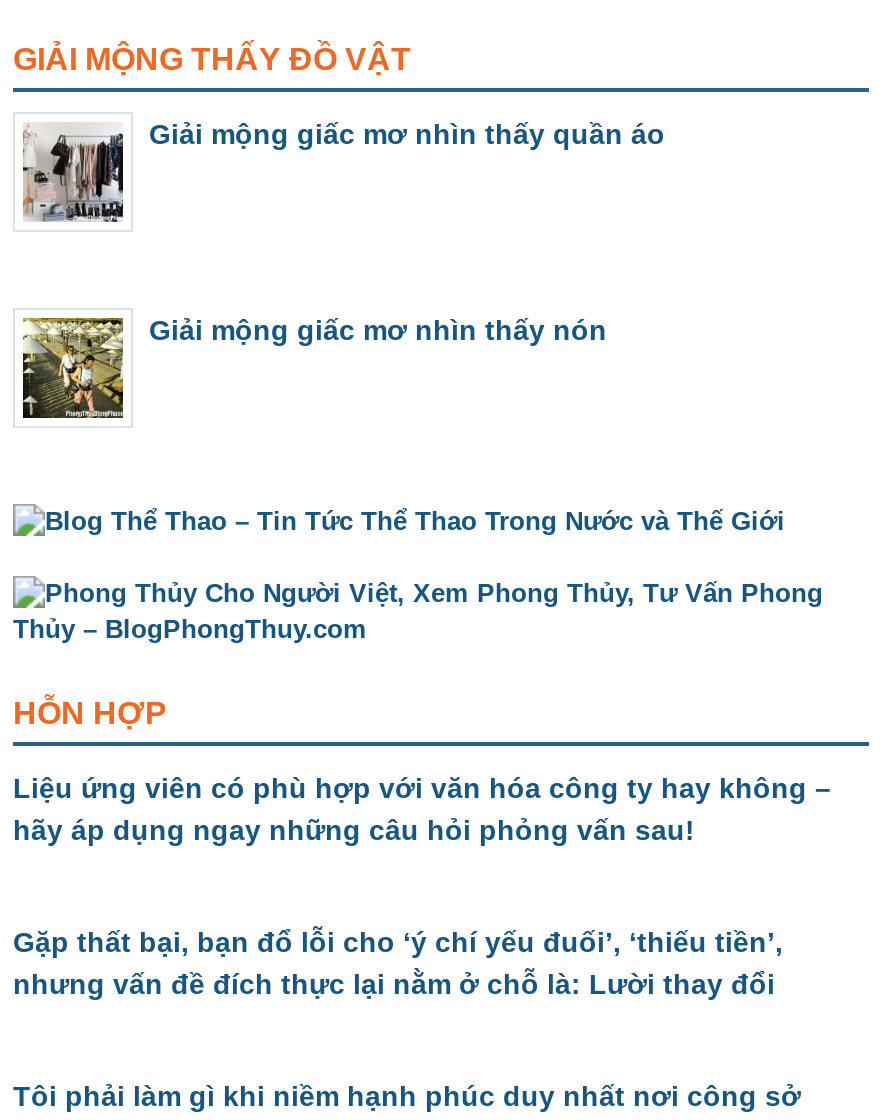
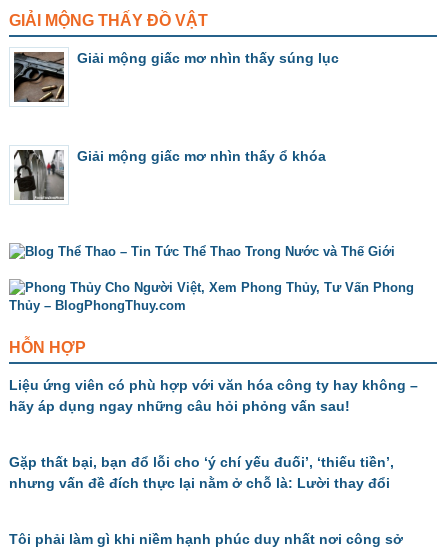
[21,118,665,222] [image] | Giải mộng giấc mơ nhìn thấy quần áo -> [13,50,339,103] [image] | Giải mộng giấc mơ nhìn thấy súng lục
[21,314,607,420] [image] | Giải mộng giấc mơ nhìn thấy nón -> [13,148,326,201] [image] | Giải mộng giấc mơ nhìn thấy ổ khóa

